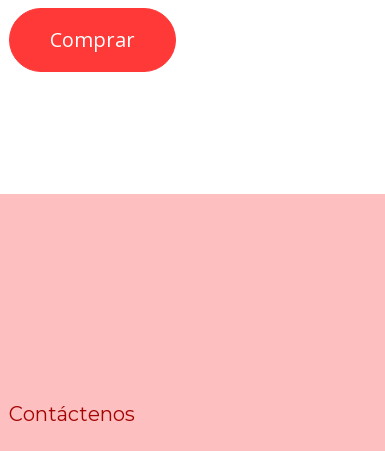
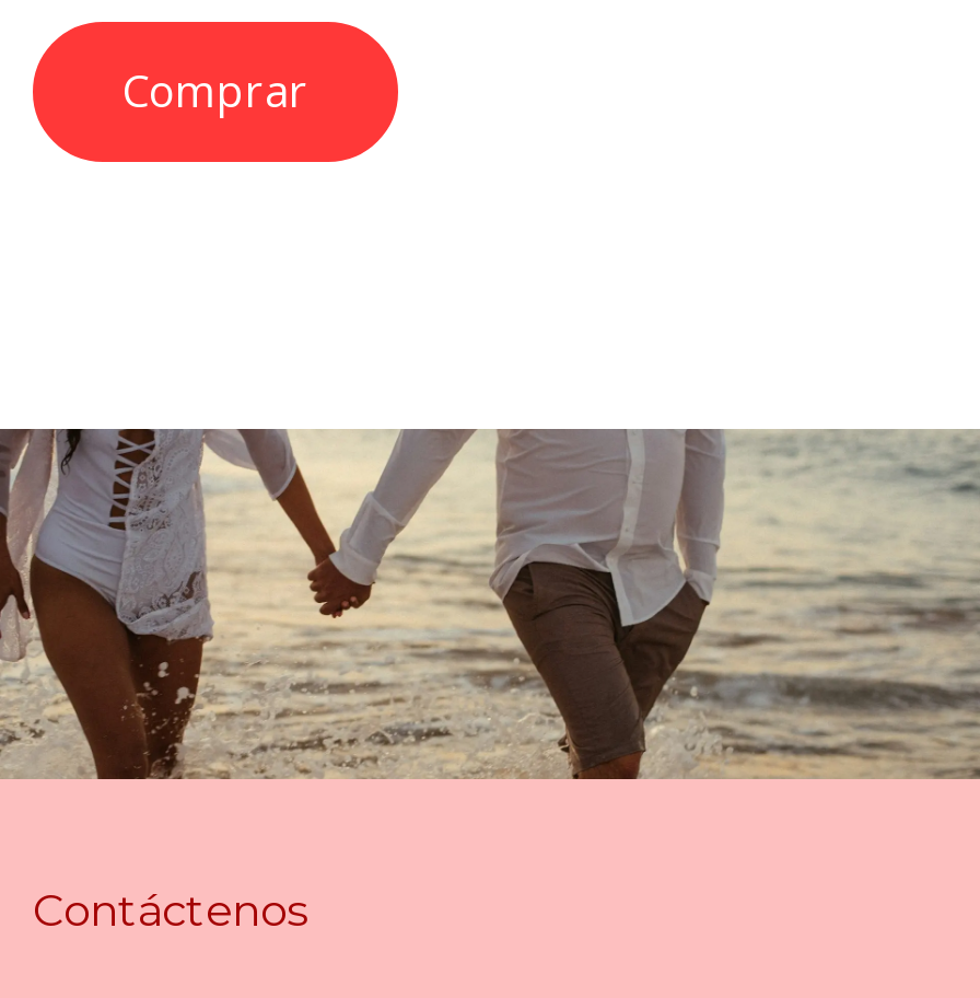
none -> [7,427,973,781] [image]

